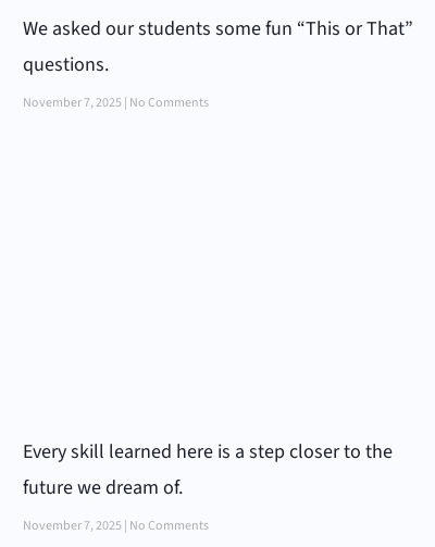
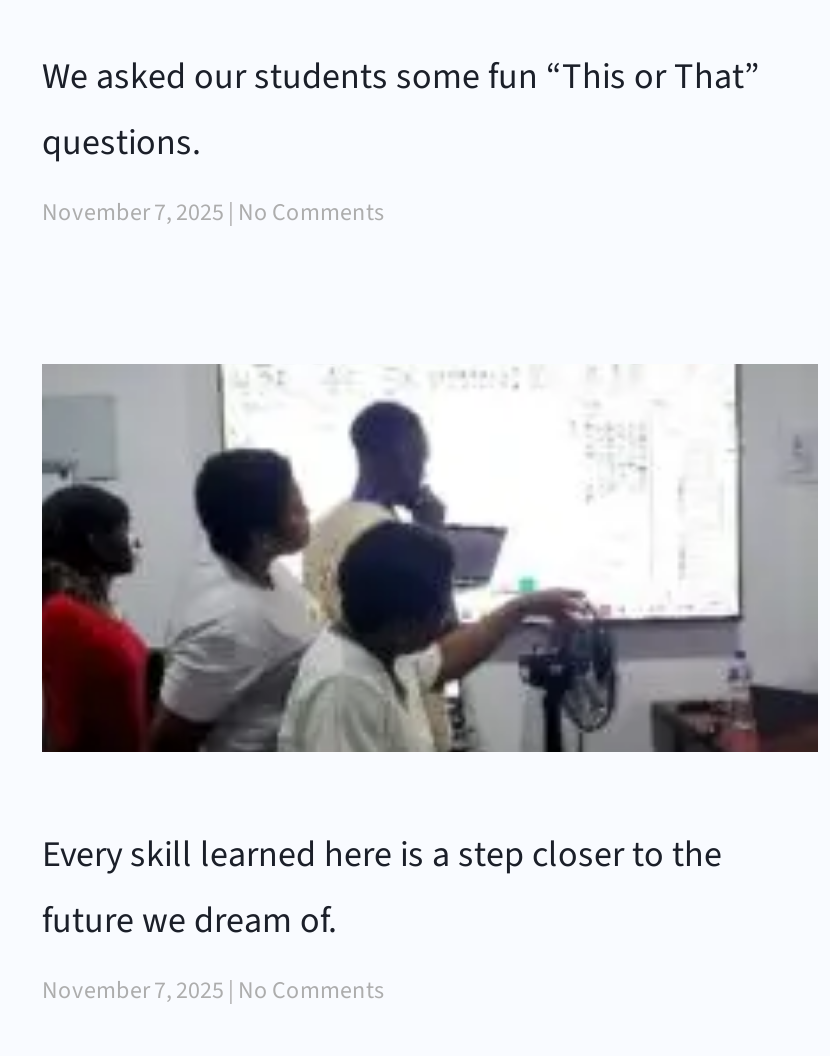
none -> [40,362,820,754] [image]

